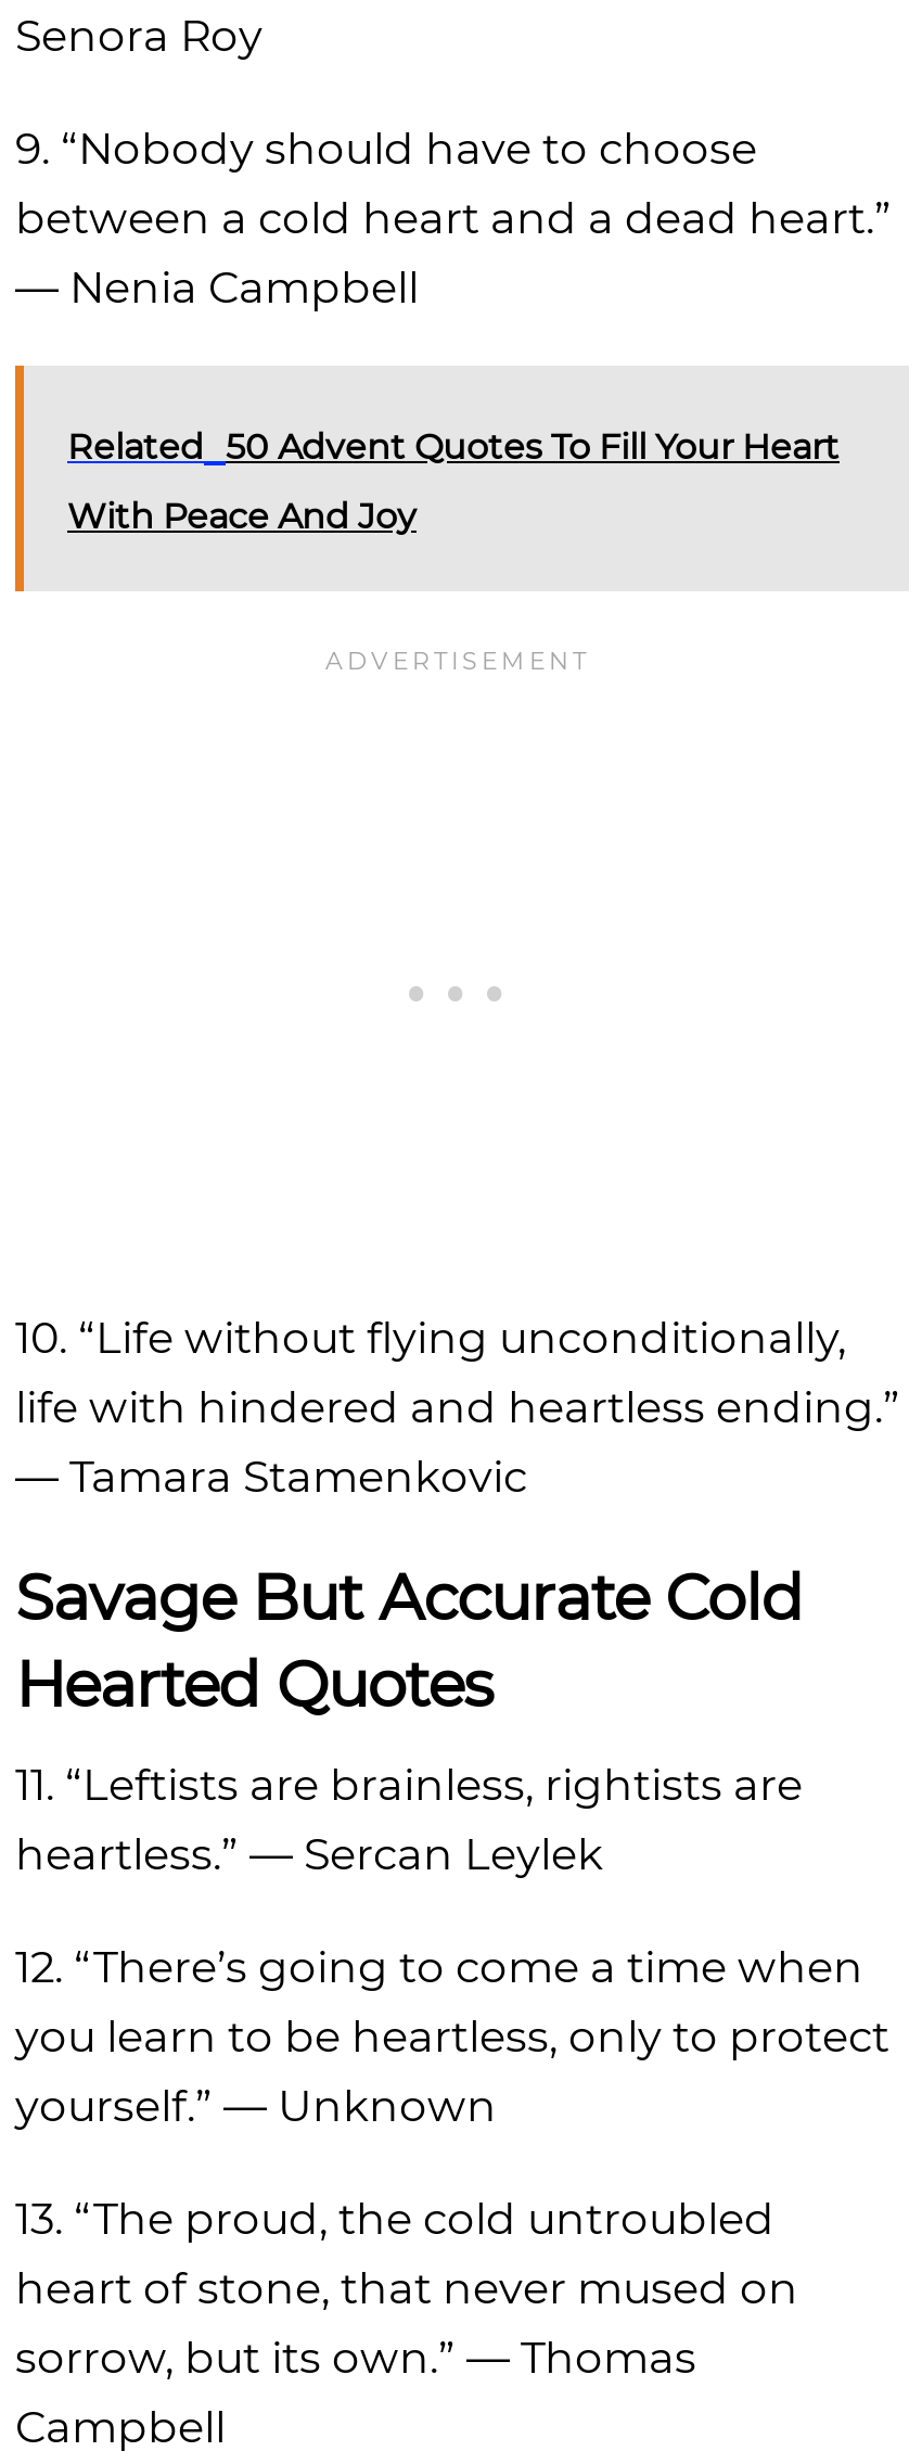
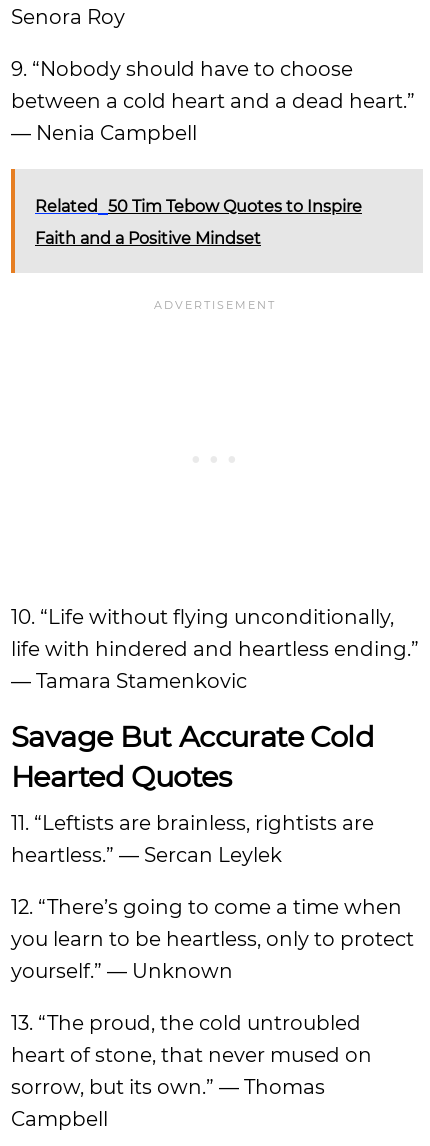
[67,426,840,468] Related 50 Advent Quotes To Fill Your Heart -> [35,197,362,216] Related 50 Tim Tebow Quotes to Inspire
[67,496,417,537] With Peace And Joy -> [35,229,261,248] Faith and a Positive Mindset

